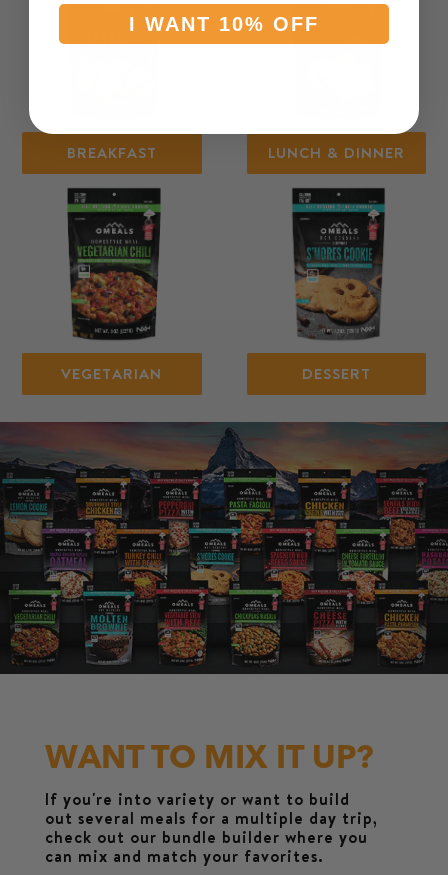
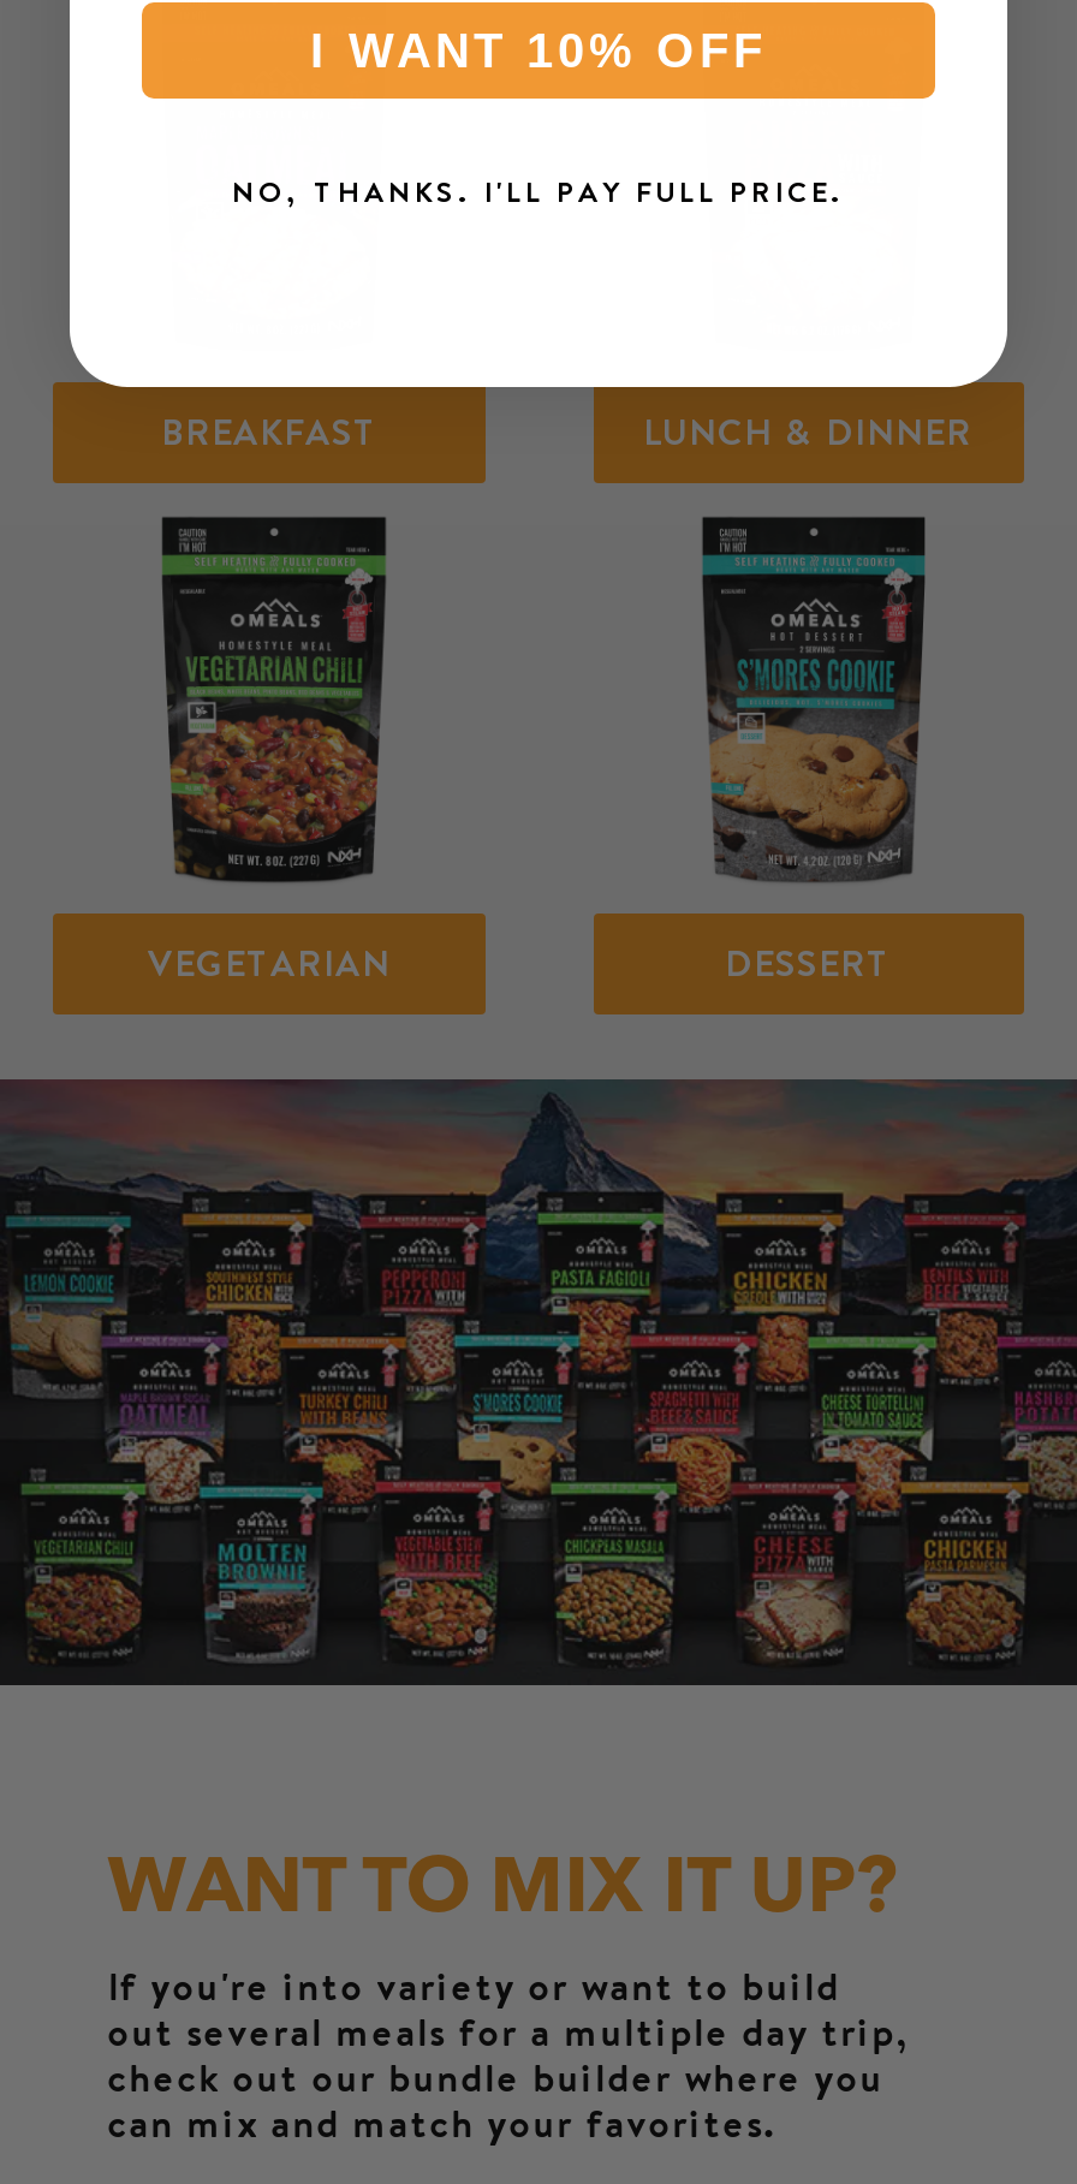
none -> [232,180,845,209] NO, THANKS. I'LL PAY FULL PRICE.

